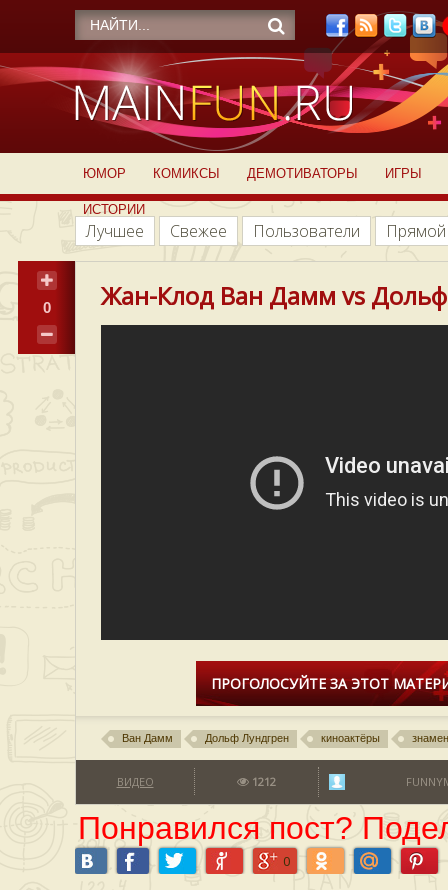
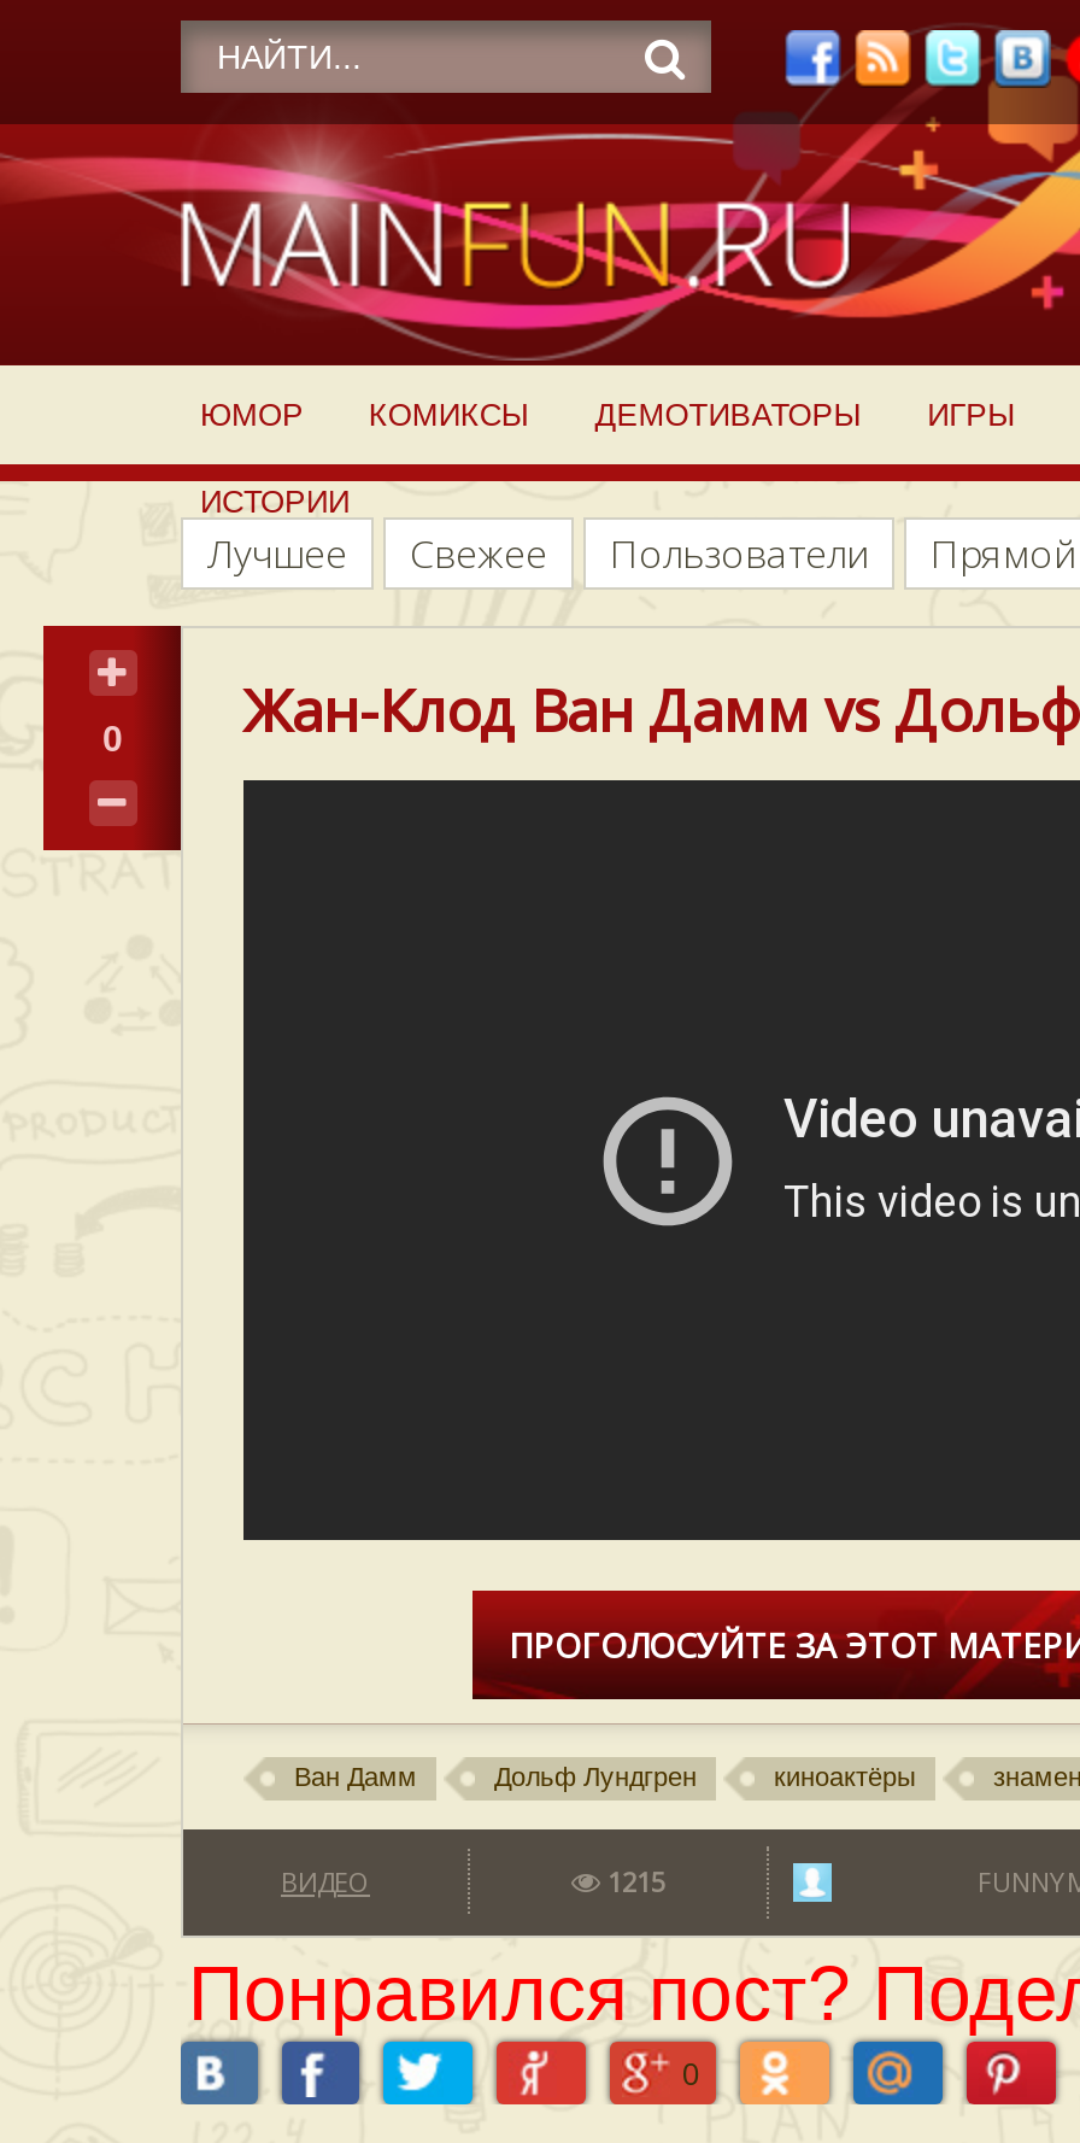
[249,774,276,789] 1212 -> [600,1863,665,1899] 1215

